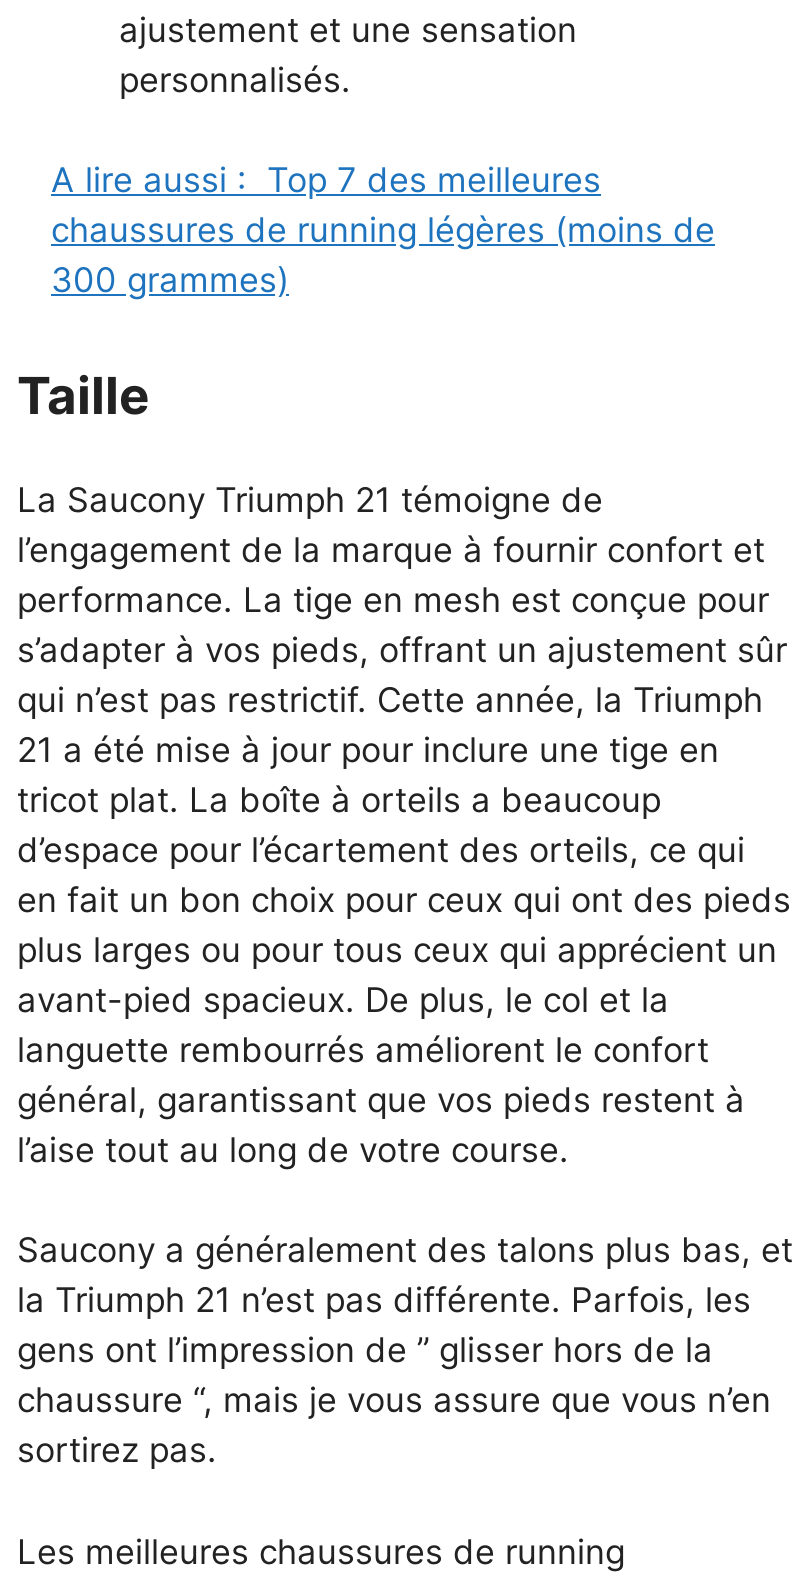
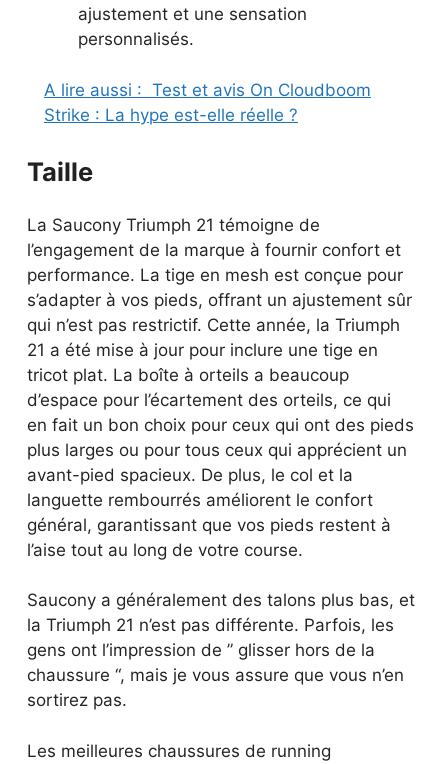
[51,160,715,300] A lire aussi : Top 7 des meilleures | chaussures de running légères (moins de | 300 grammes) -> [44,80,371,125] A lire aussi : Test et avis On Cloudboom | Strike : La hype est-elle réelle ?

